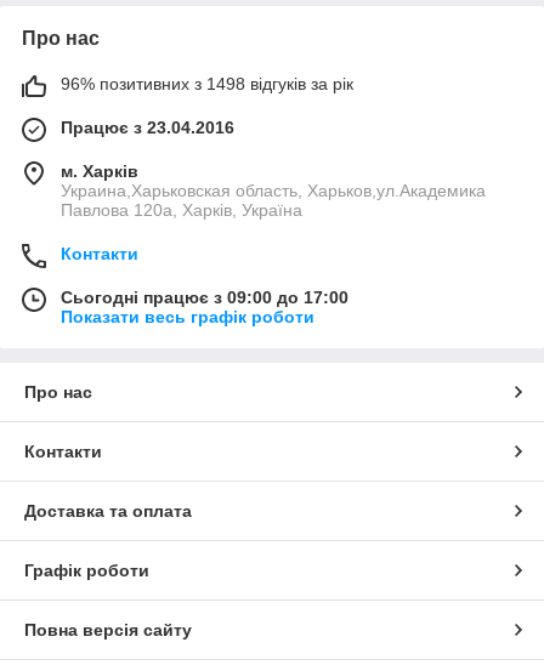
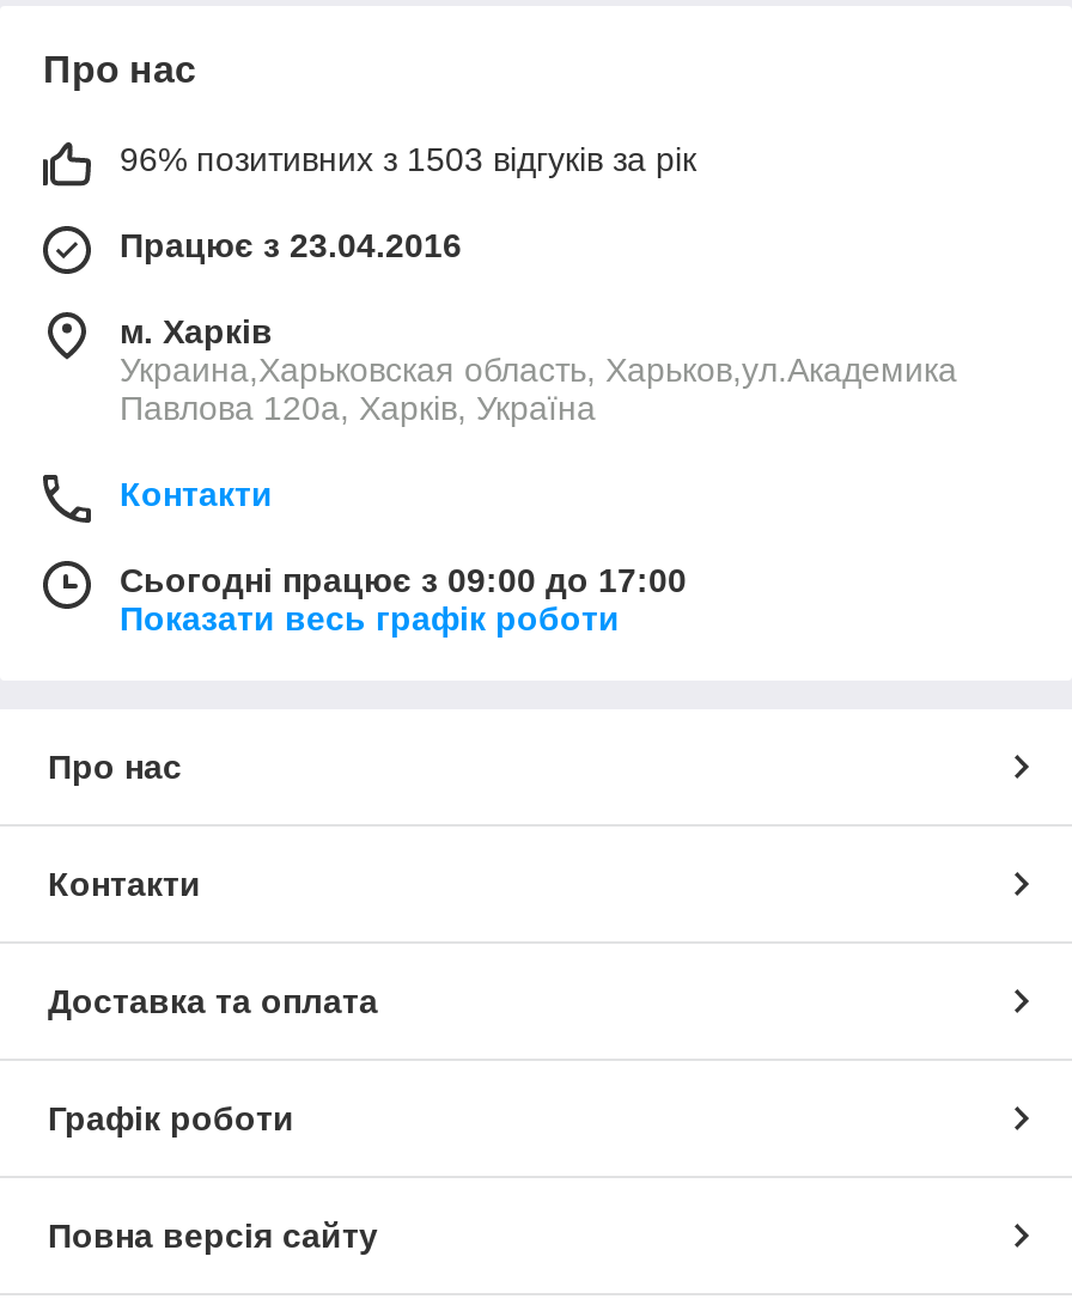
[61,74,353,93] 96% позитивних з 1498 відгуків за рік -> [120,139,696,178] 96% позитивних з 1503 відгуків за рік

